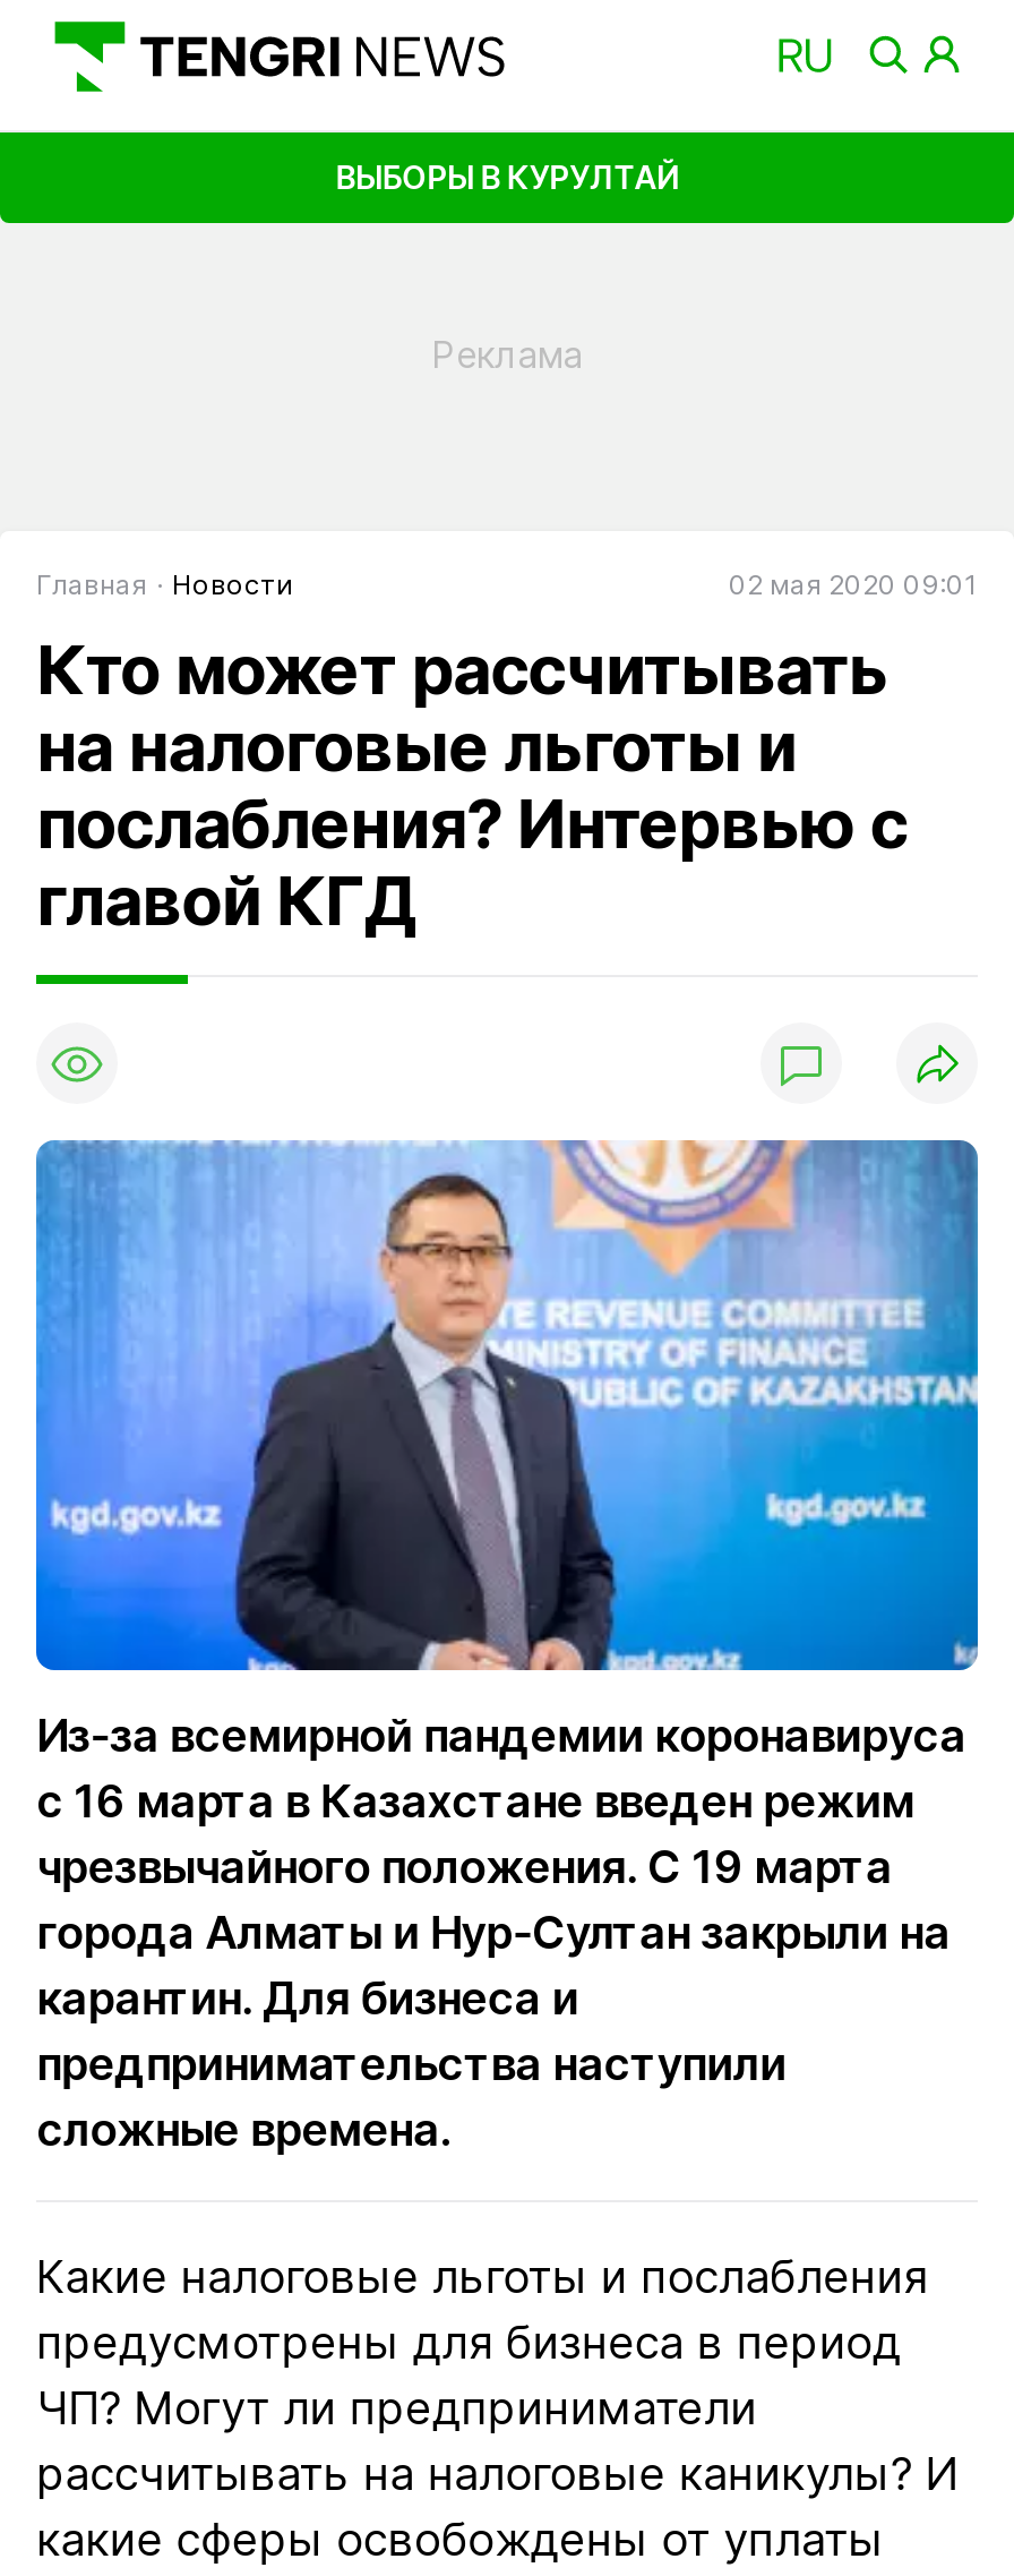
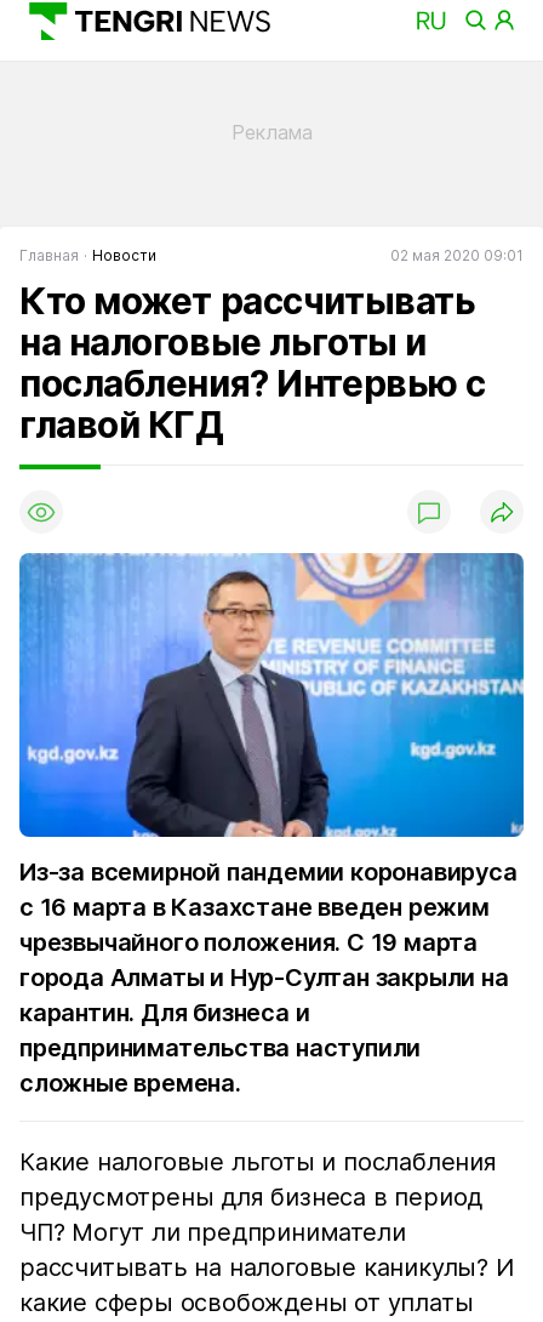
[335,157,679,195] ВЫБОРЫ В КУРУЛТАЙ -> none

